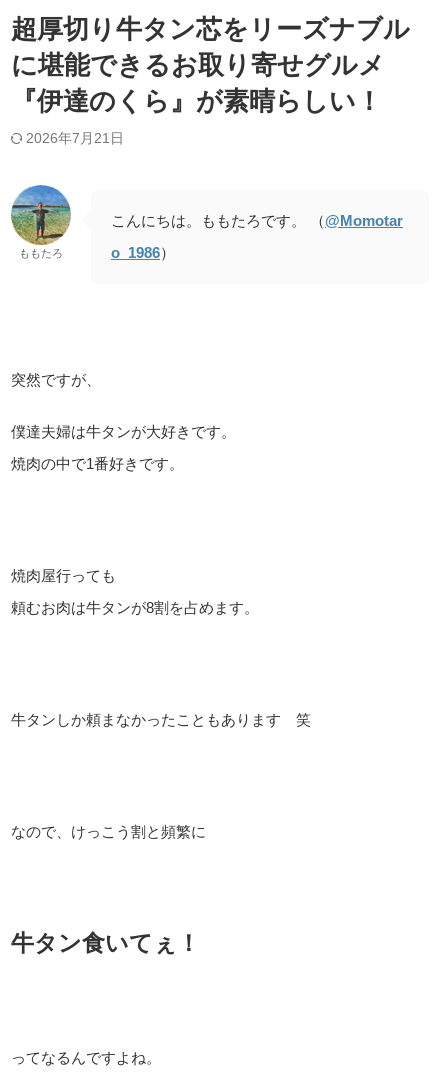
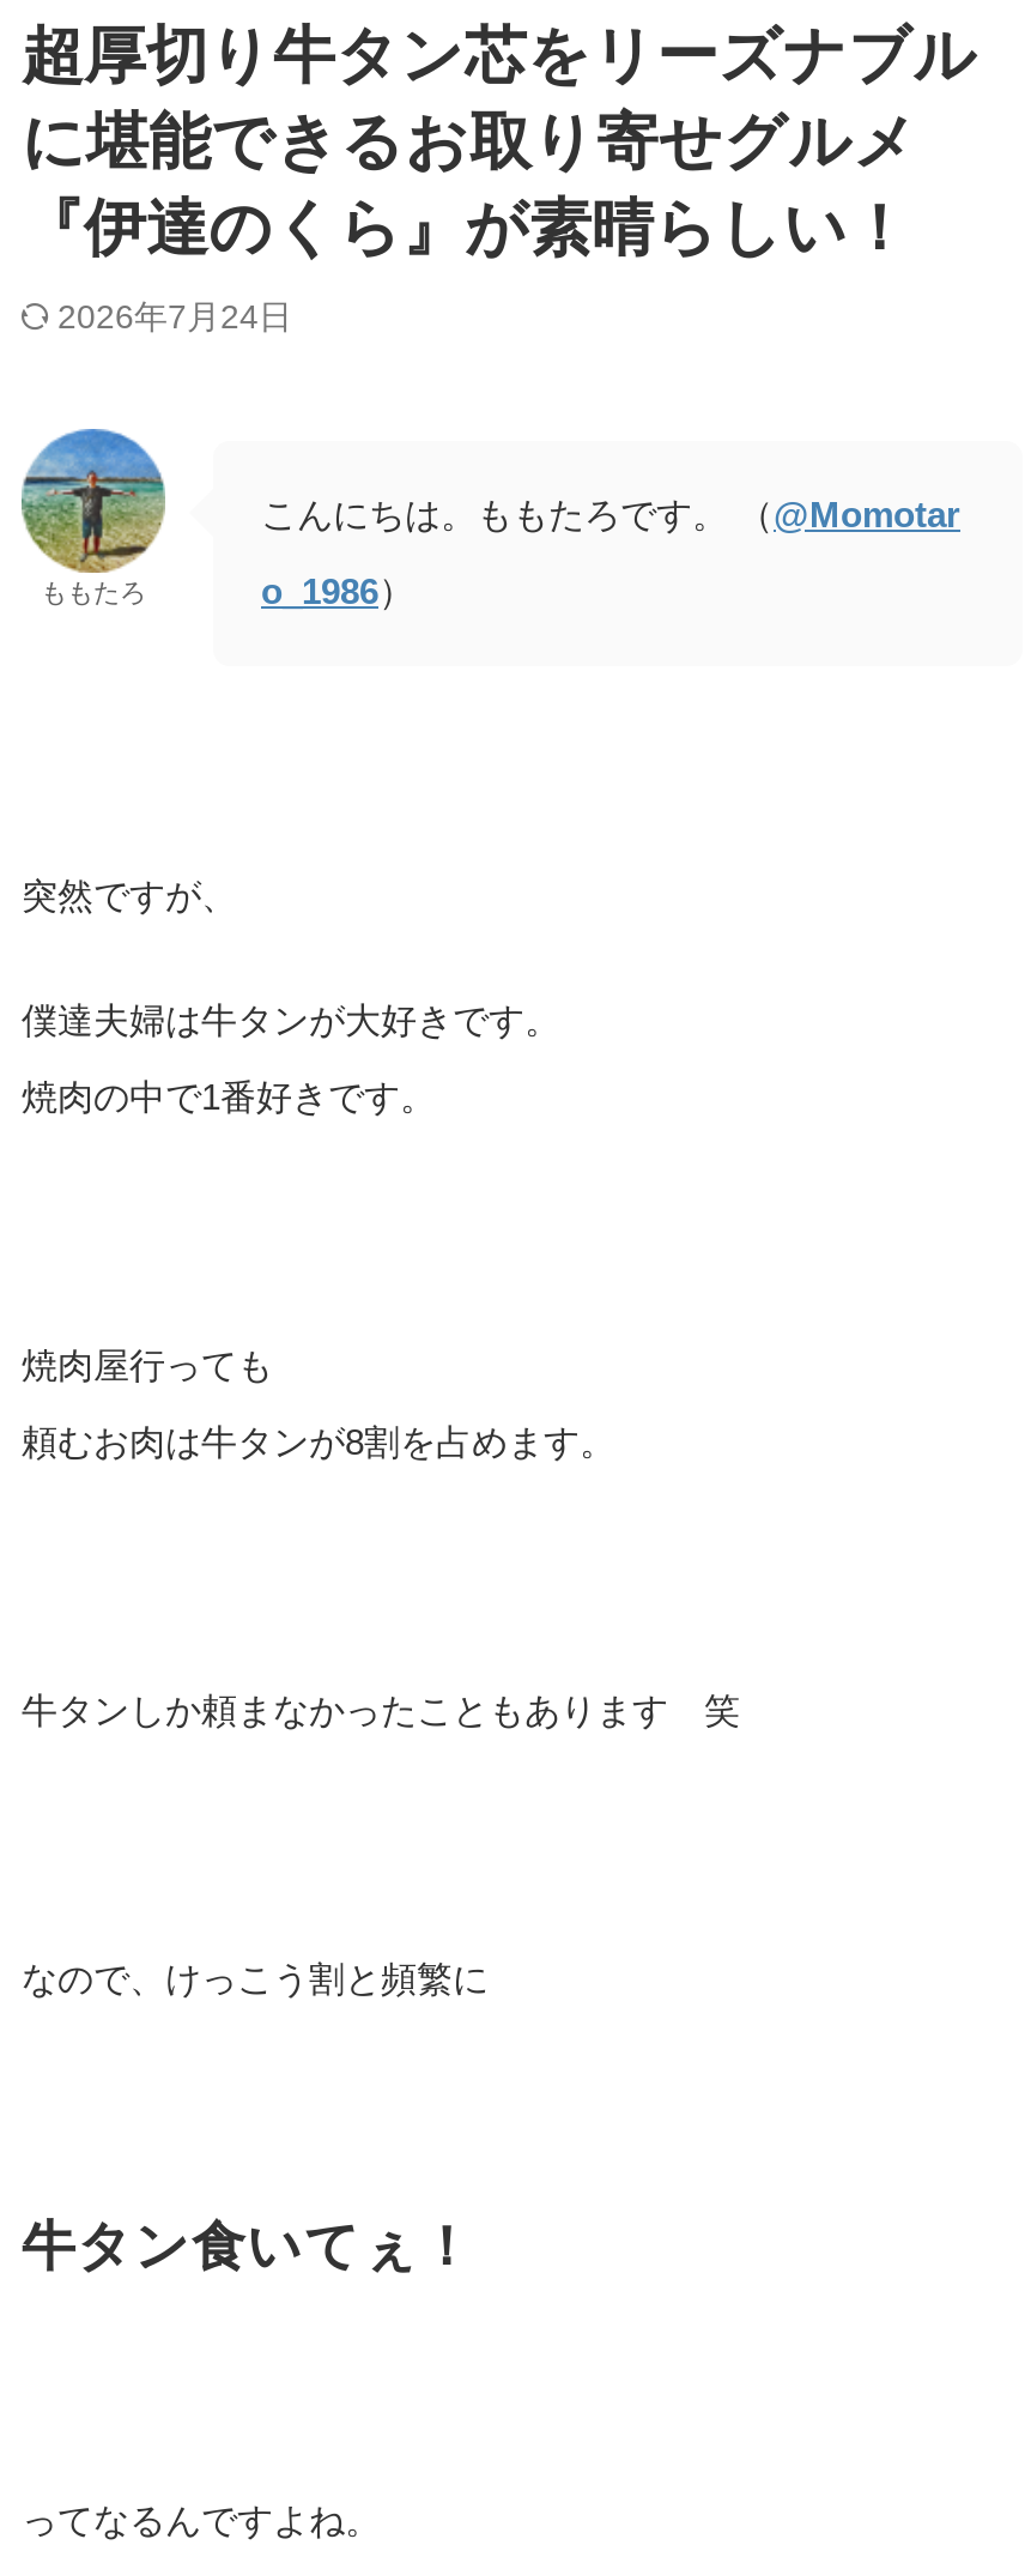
[26,130,124,146] 2026年7月21日 -> [57,297,292,336] 2026年7月24日

